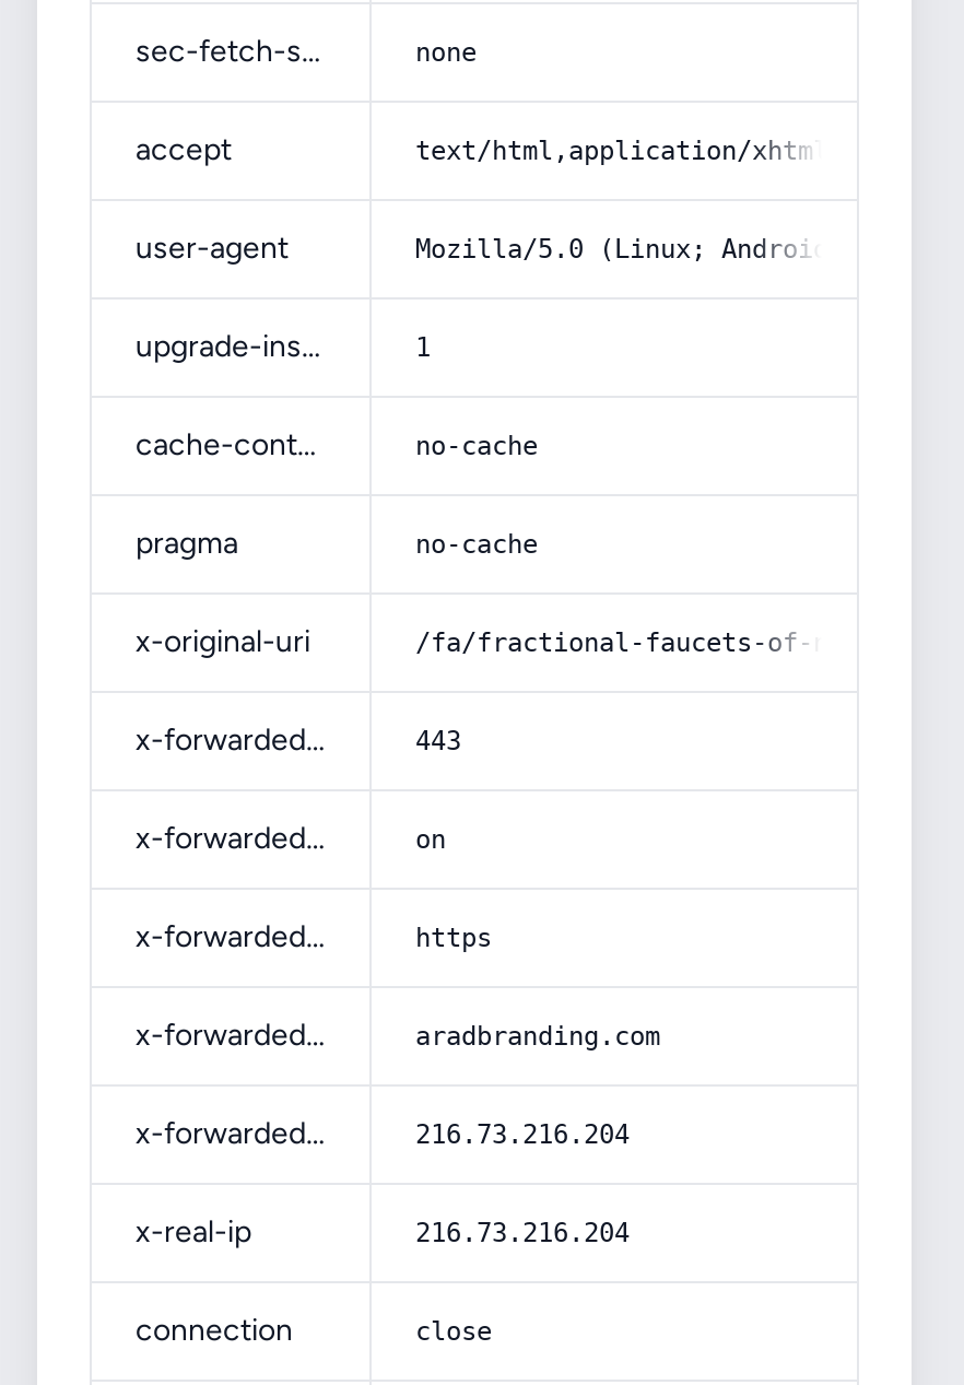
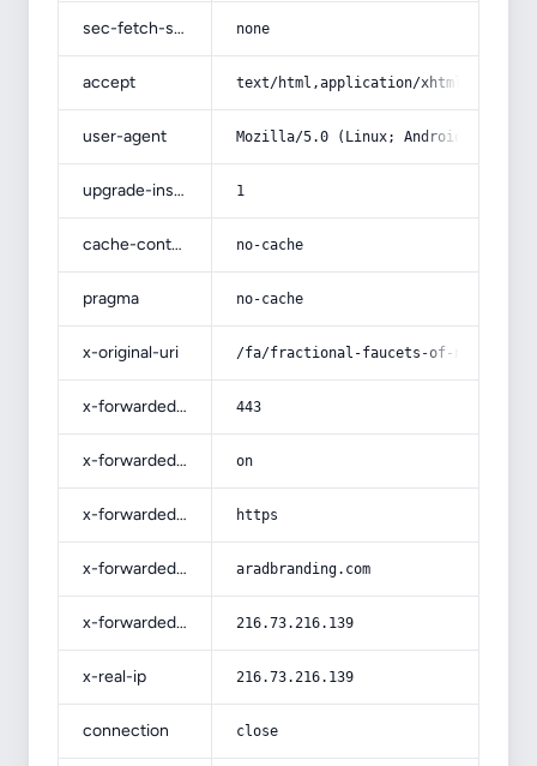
[415,1119,630,1150] 216.73.216.204 -> [236,615,354,632] 216.73.216.139
[415,1218,630,1248] 216.73.216.204 -> [236,669,354,686] 216.73.216.139

